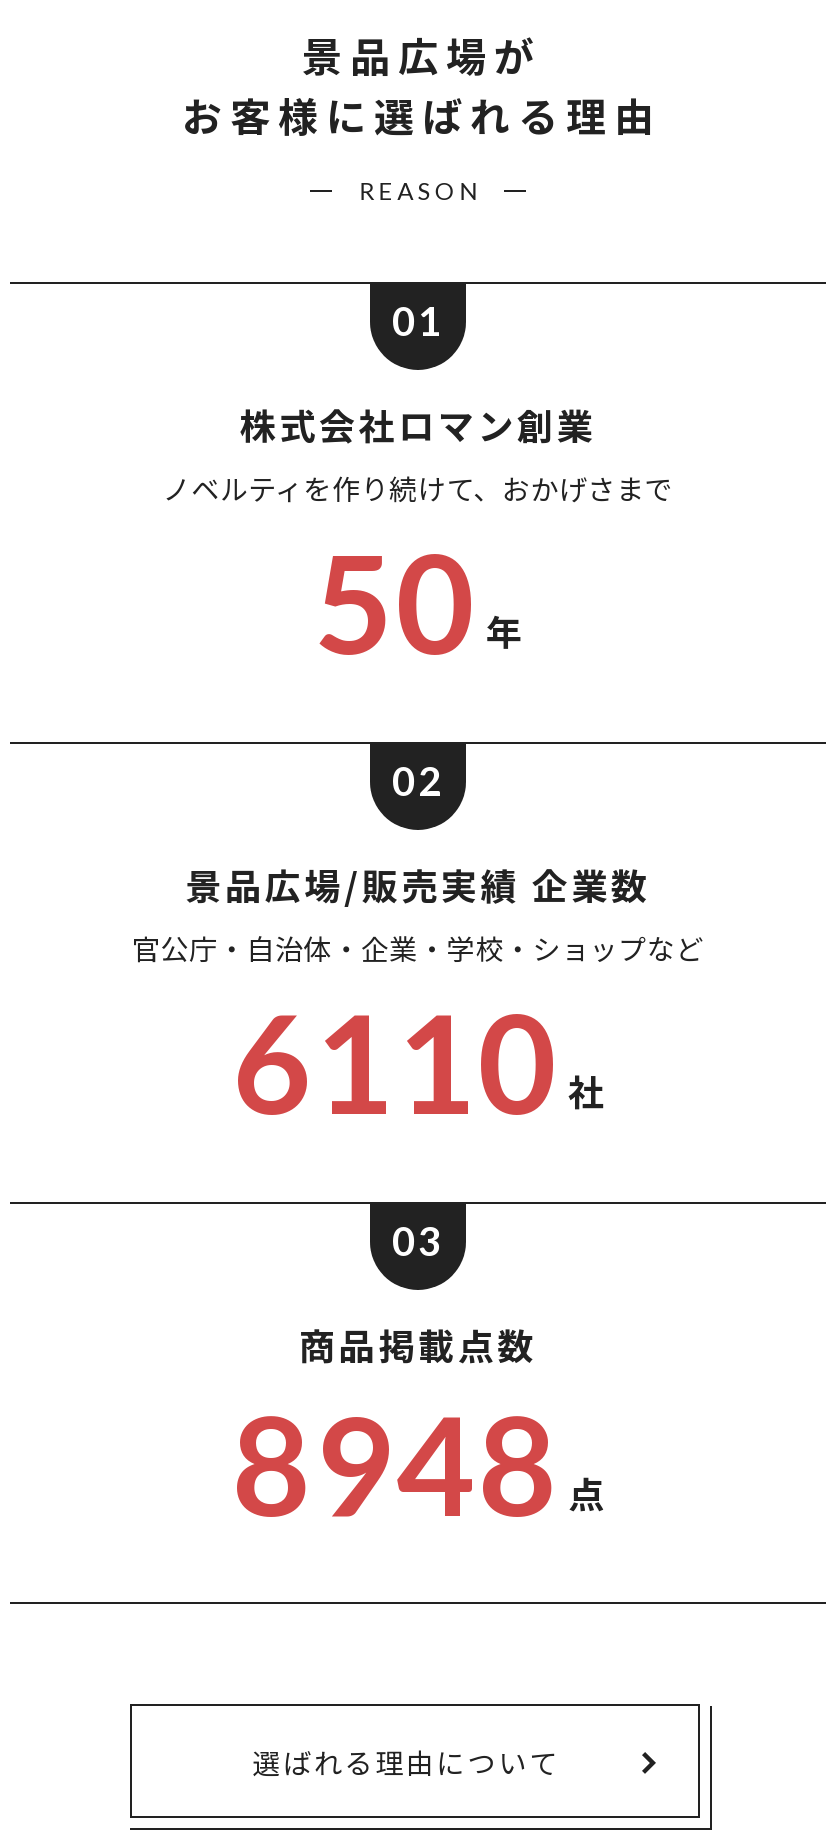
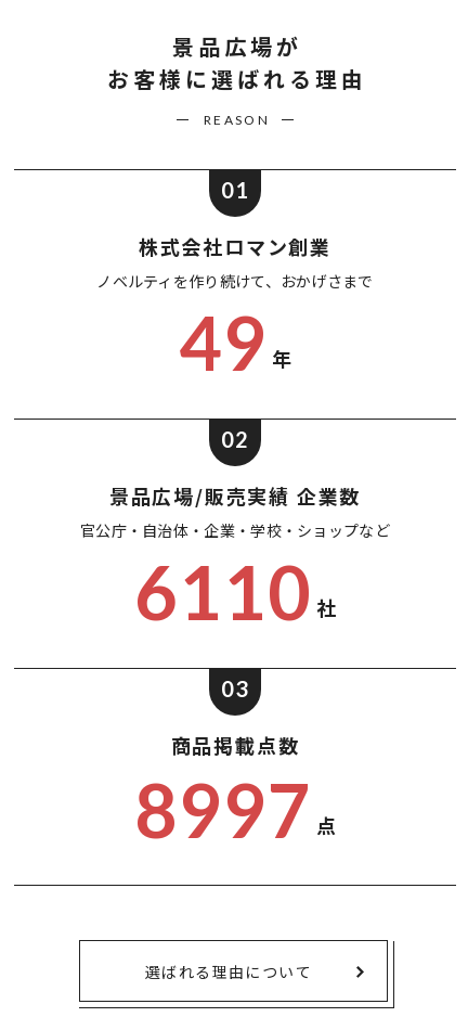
[314,520,522,682] 50 年 -> [179,298,291,386] 49 年
[232,1382,604,1544] 8948 点 -> [134,765,336,853] 8997 点

